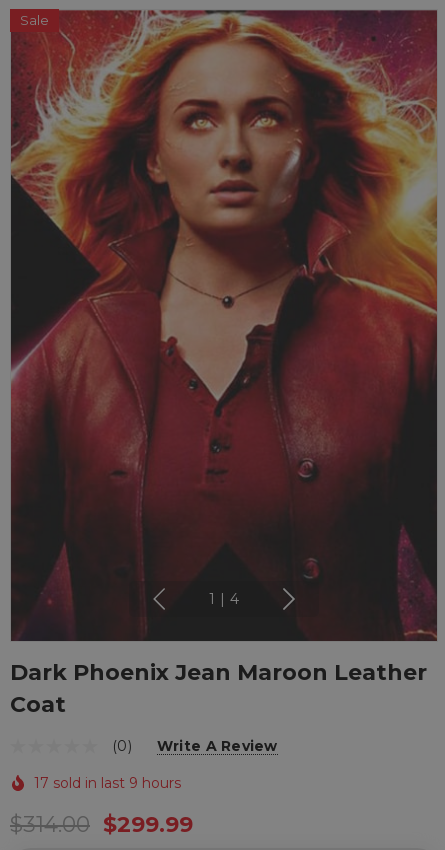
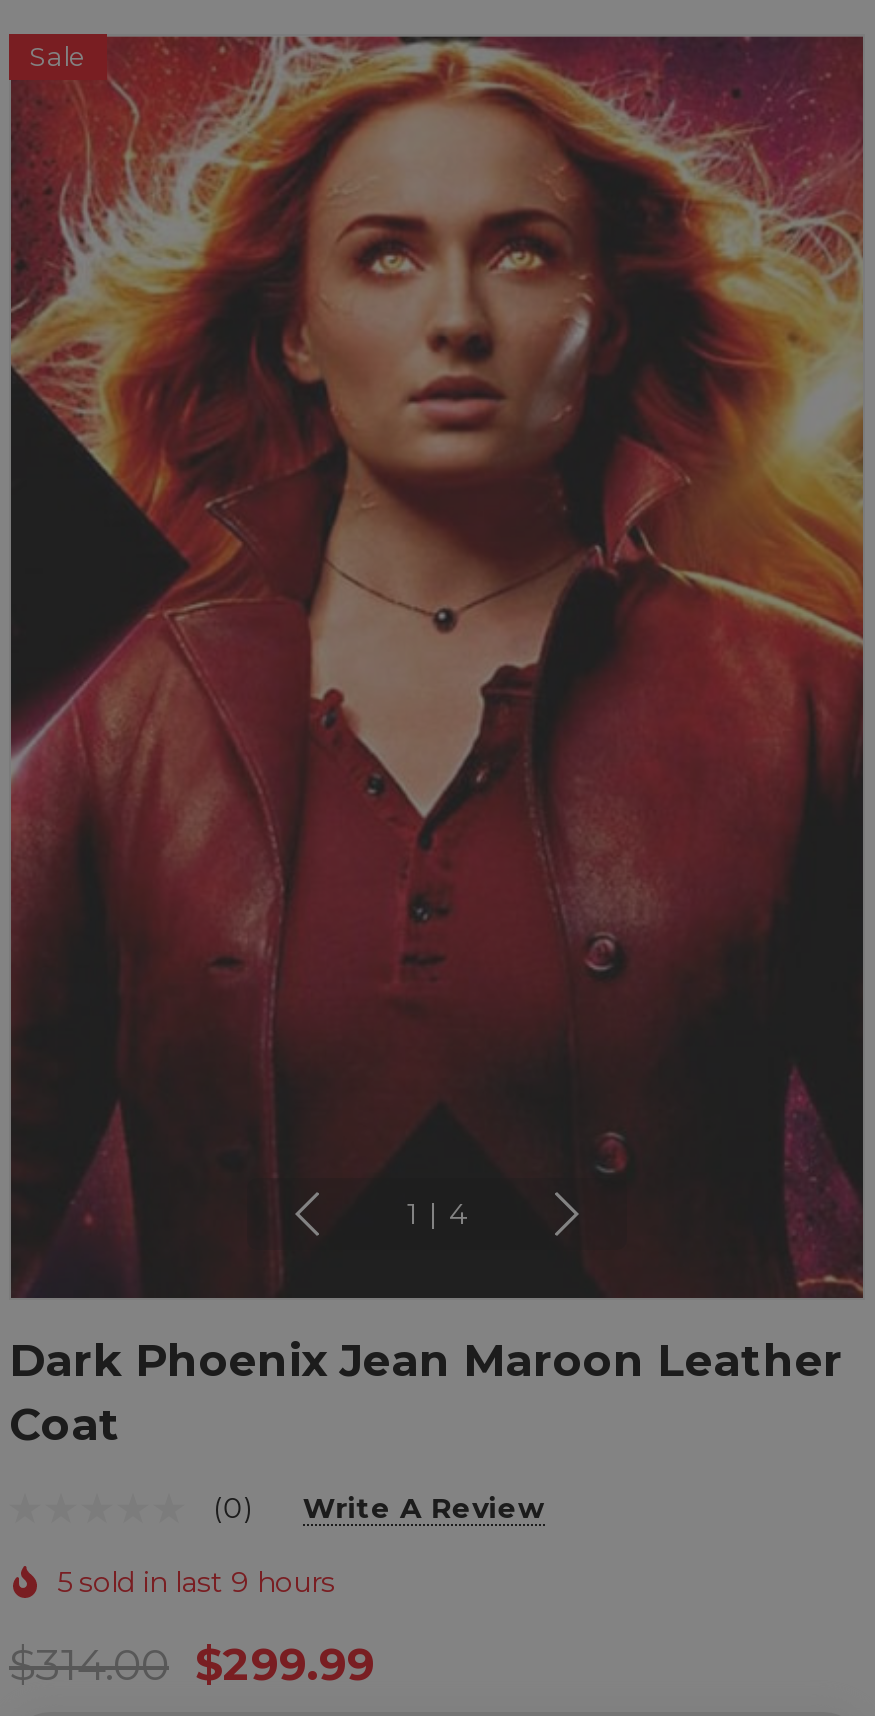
[34,774,181,792] 17 sold in last 9 hours -> [57,1565,335,1601] 5 sold in last 9 hours

